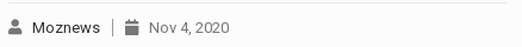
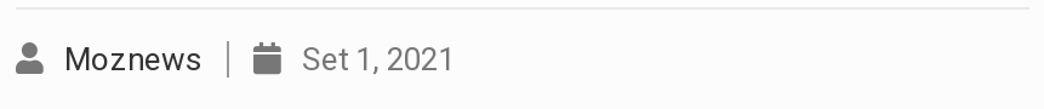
[149,18,229,36] Nov 4, 2020 -> [302,40,455,77] Set 1, 2021

